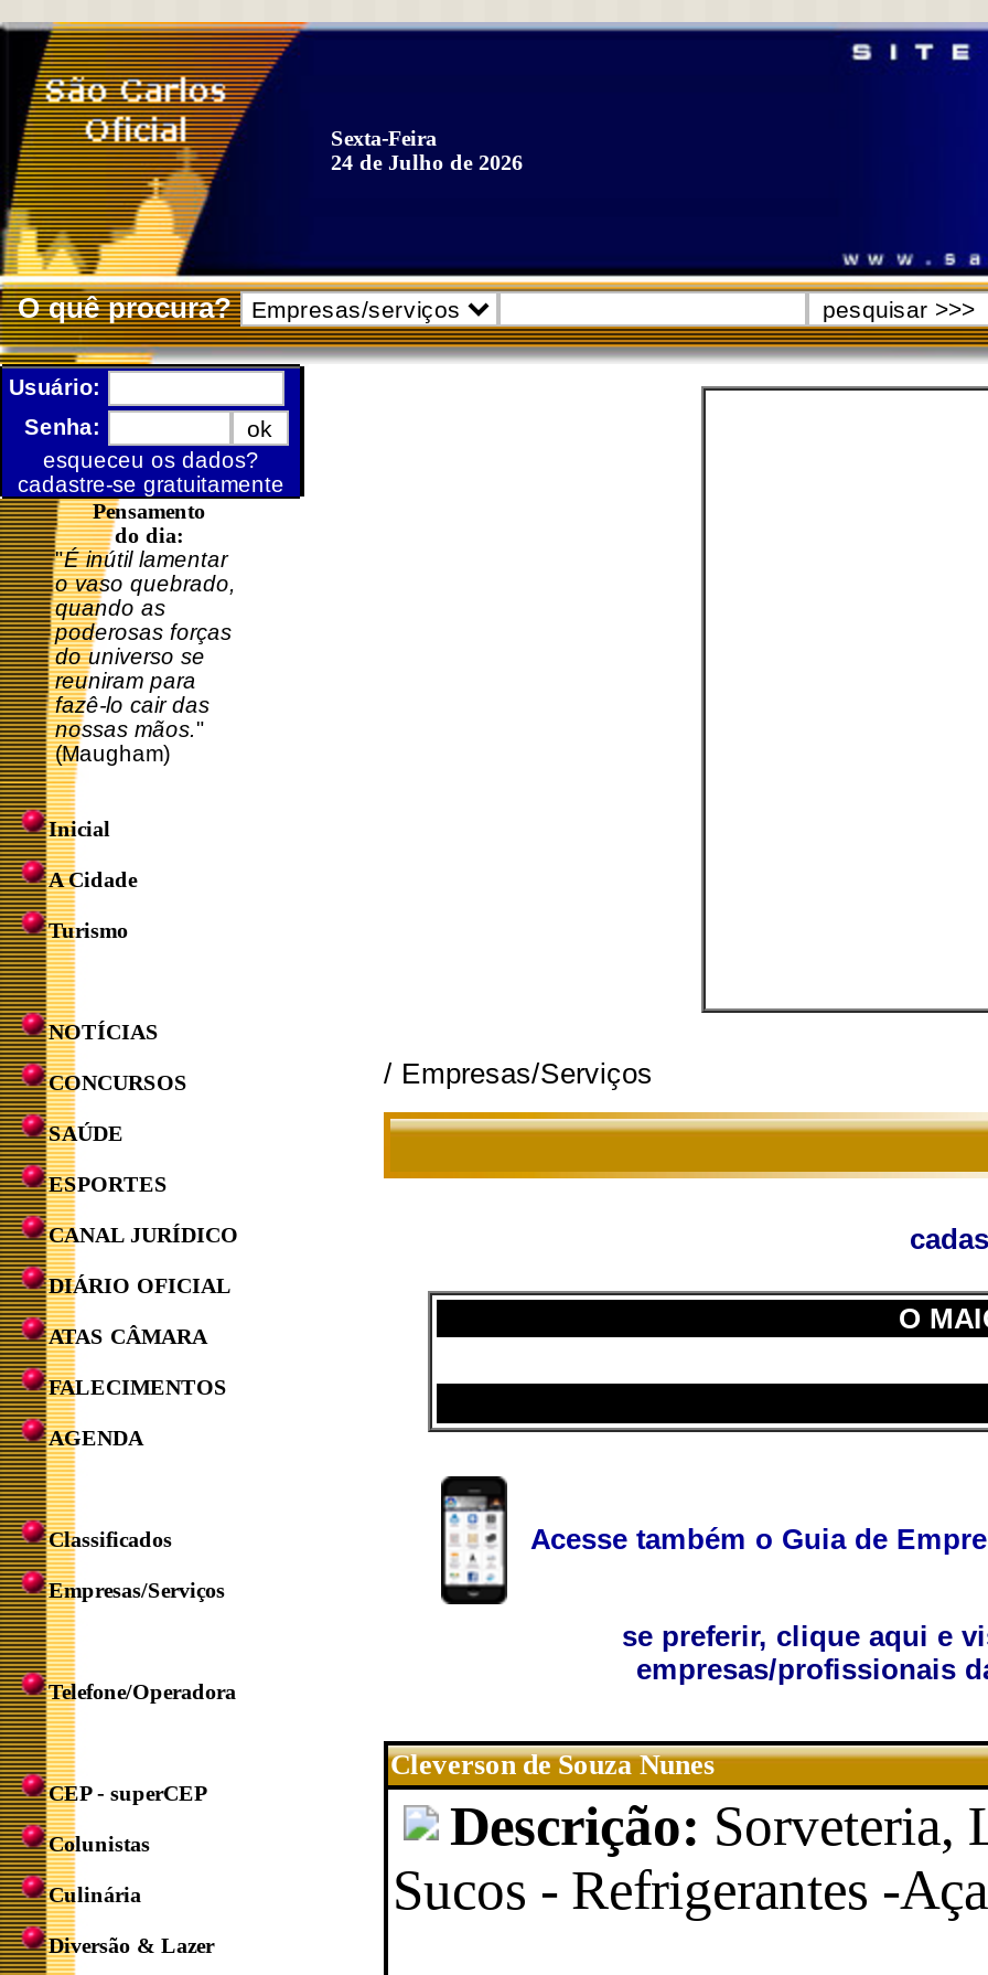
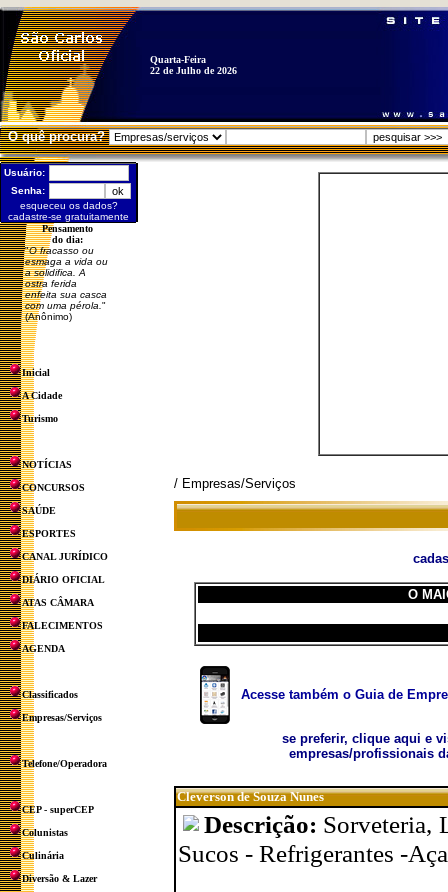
[331,126,523,174] Sexta-Feira | 24 de Julho de 2026 -> [150,54,237,76] Quarta-Feira | 22 de Julho de 2026
[55,547,236,766] "É inútil lamentar | o vaso quebrado, | quando as | poderosas forças | do universo se | reuniram para | fazê-lo cair das | nossas mãos. " | (Maugham) -> [25,245,108,322] "O fracasso ou | esmaga a vida ou | a solidifica. A | ostra ferida | enfeita sua casca | com uma pérola." | (Anônimo)

